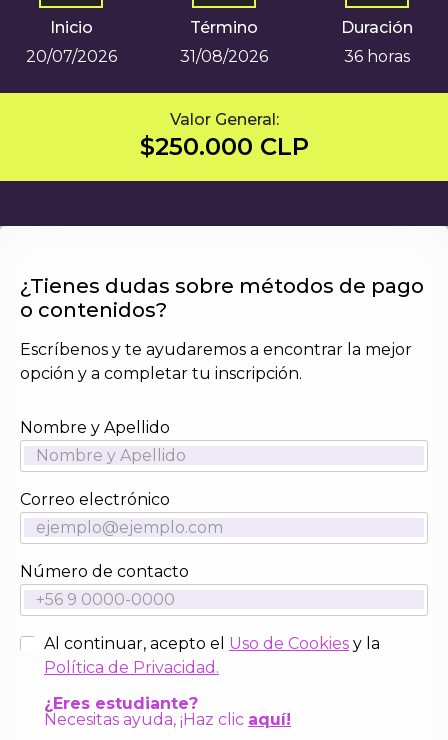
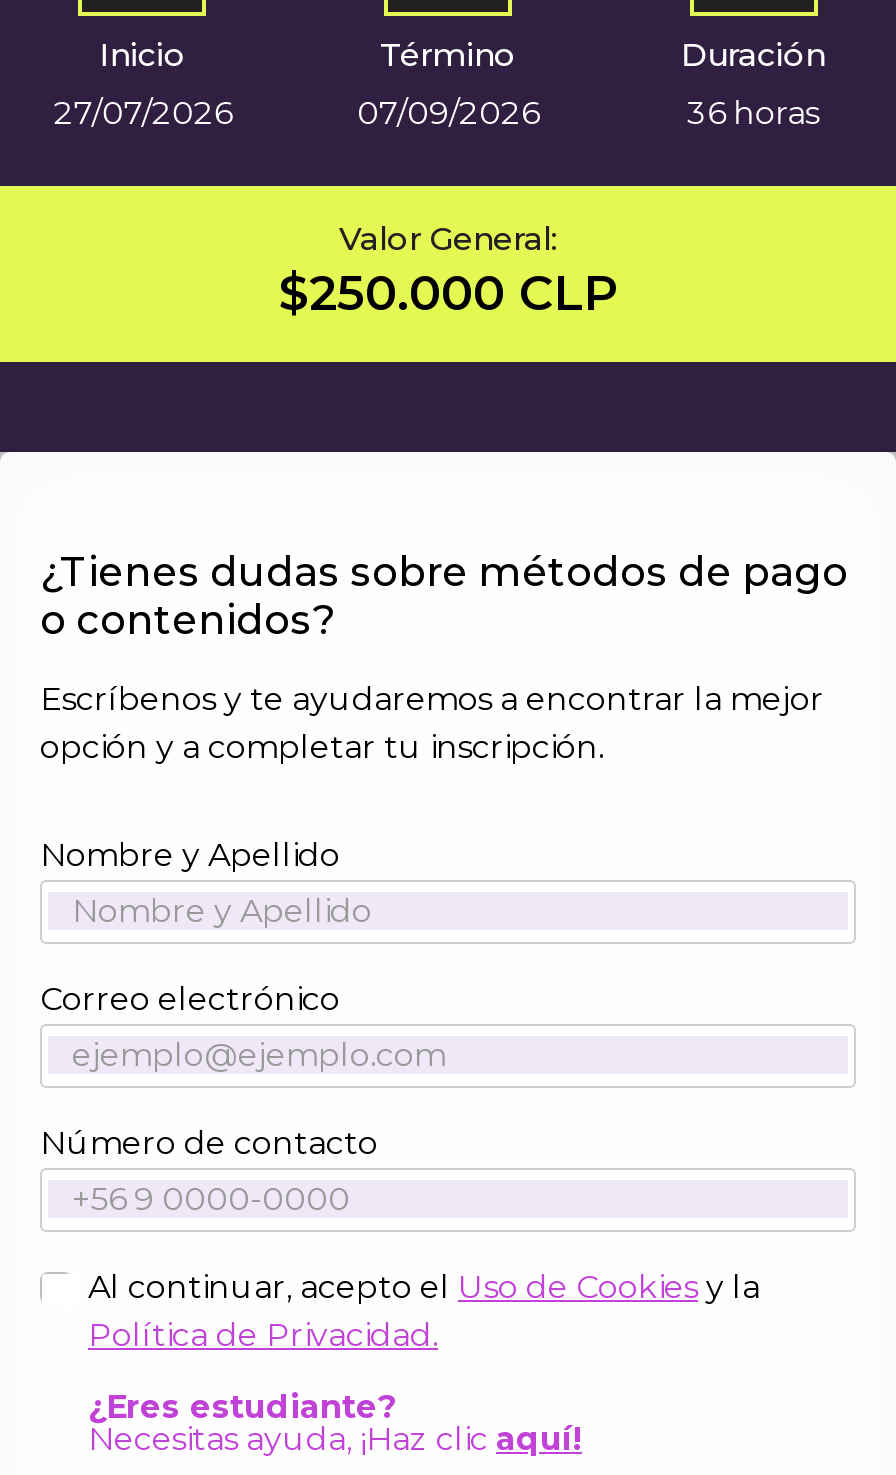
[26,47,117,66] 20/07/2026 -> [54,94,232,132] 27/07/2026
[180,47,268,66] 31/08/2026 -> [357,94,539,132] 07/09/2026

